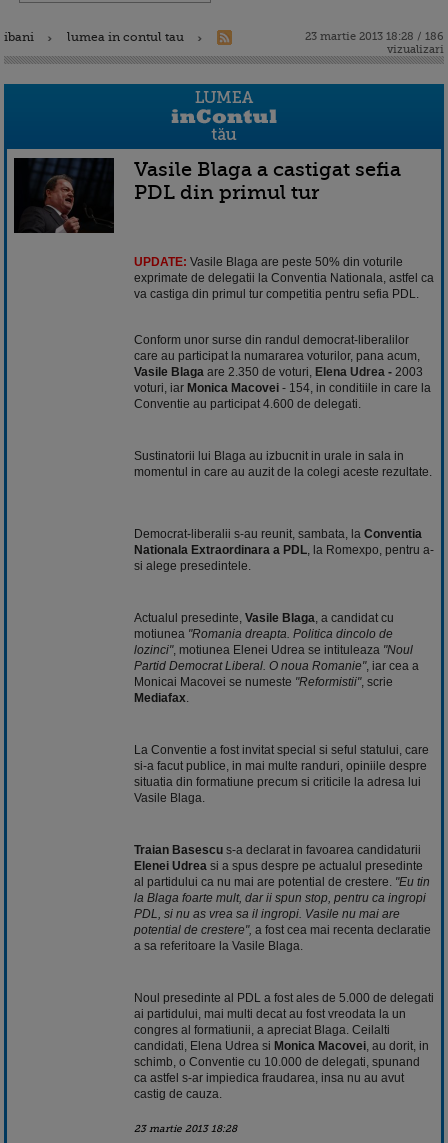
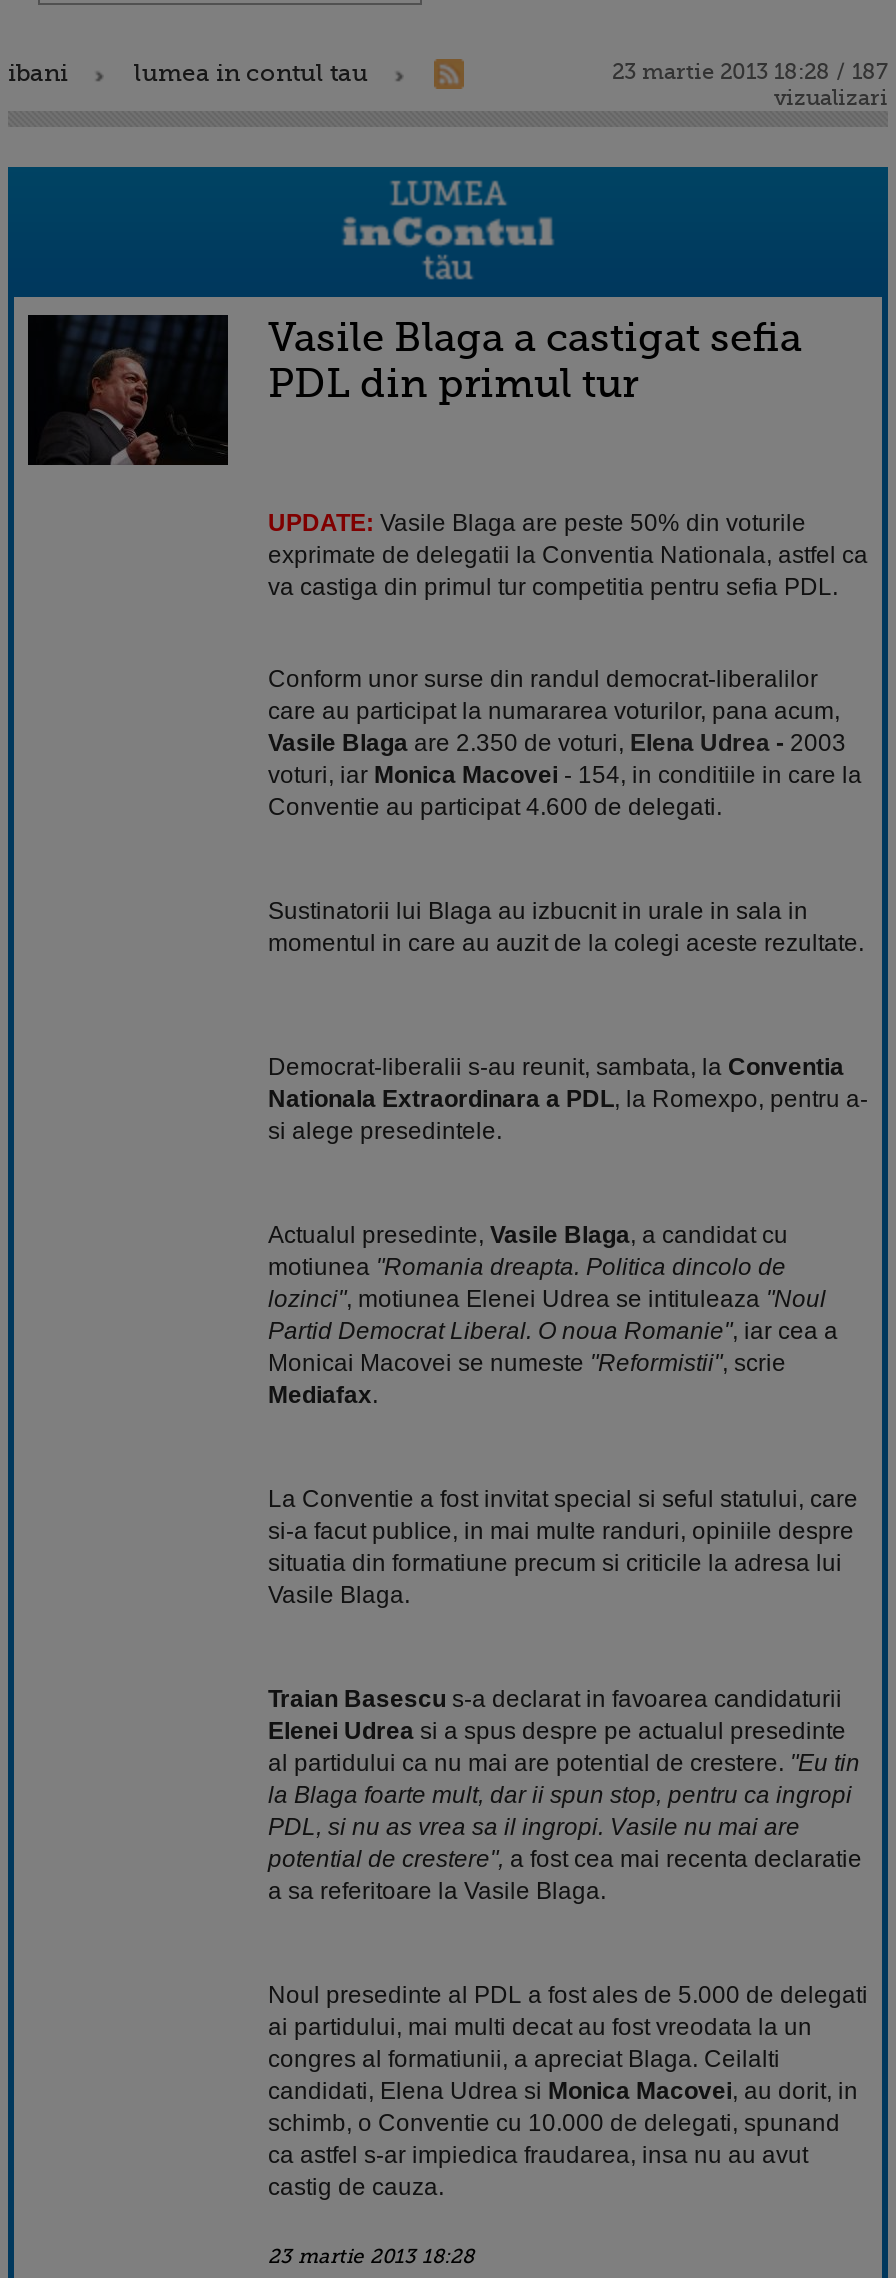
[305,30,444,43] 23 martie 2013 18:28 / 186 -> [612,59,888,85] 23 martie 2013 18:28 / 187

